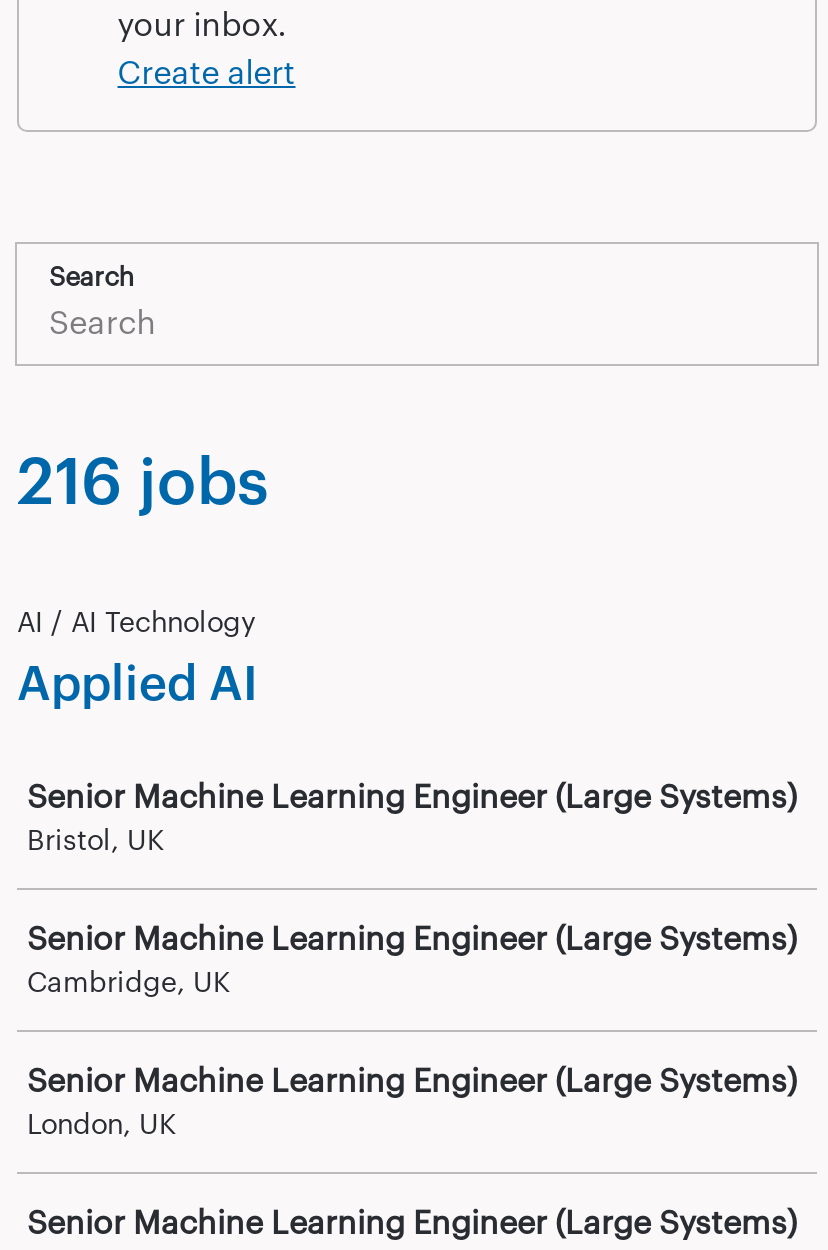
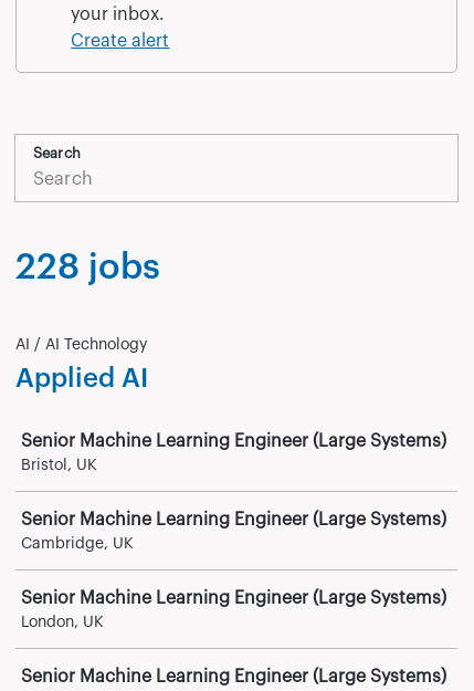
[17,452,269,516] 216 jobs -> [15,250,160,285] 228 jobs

